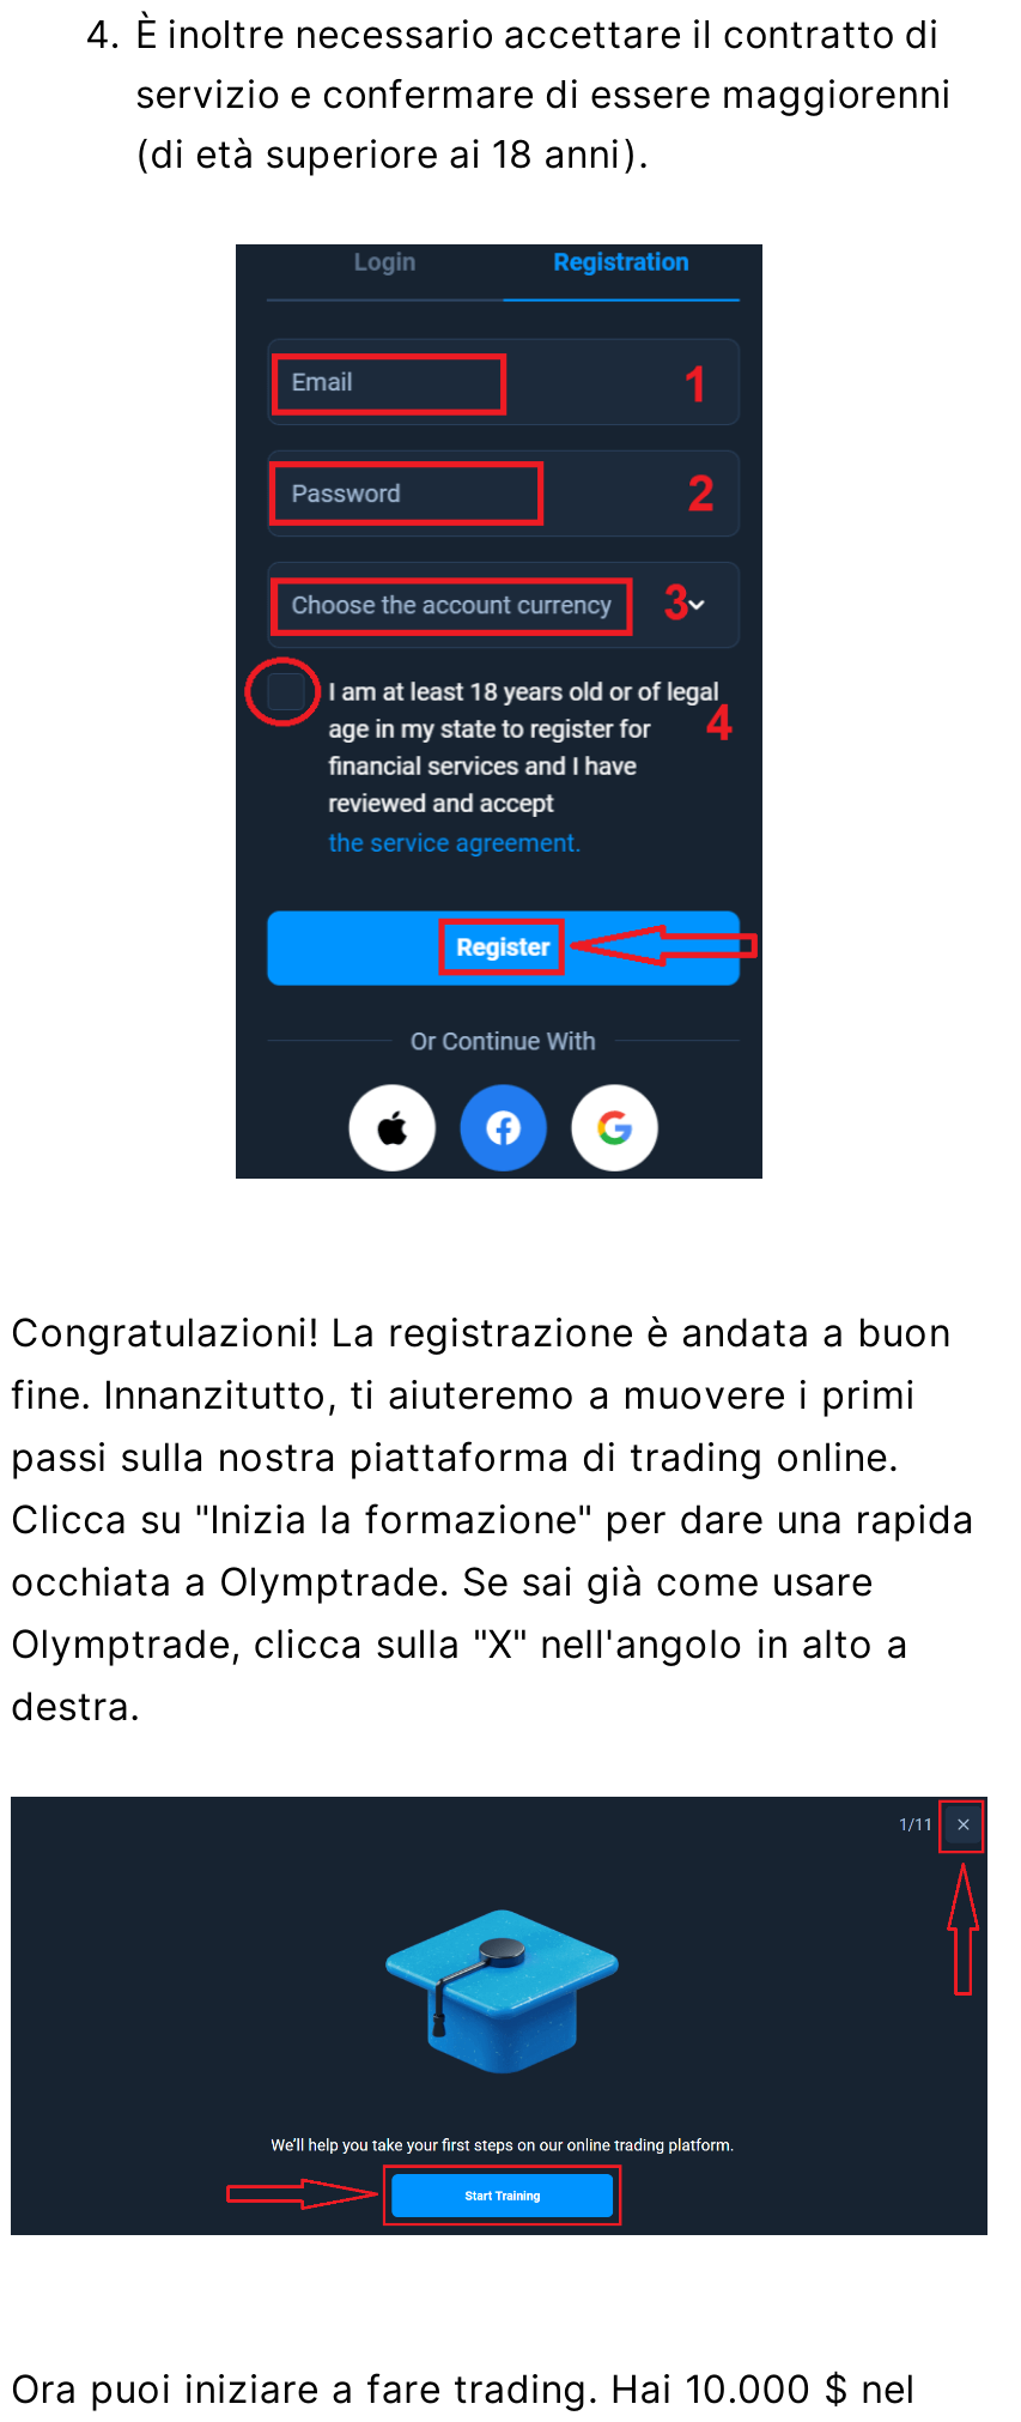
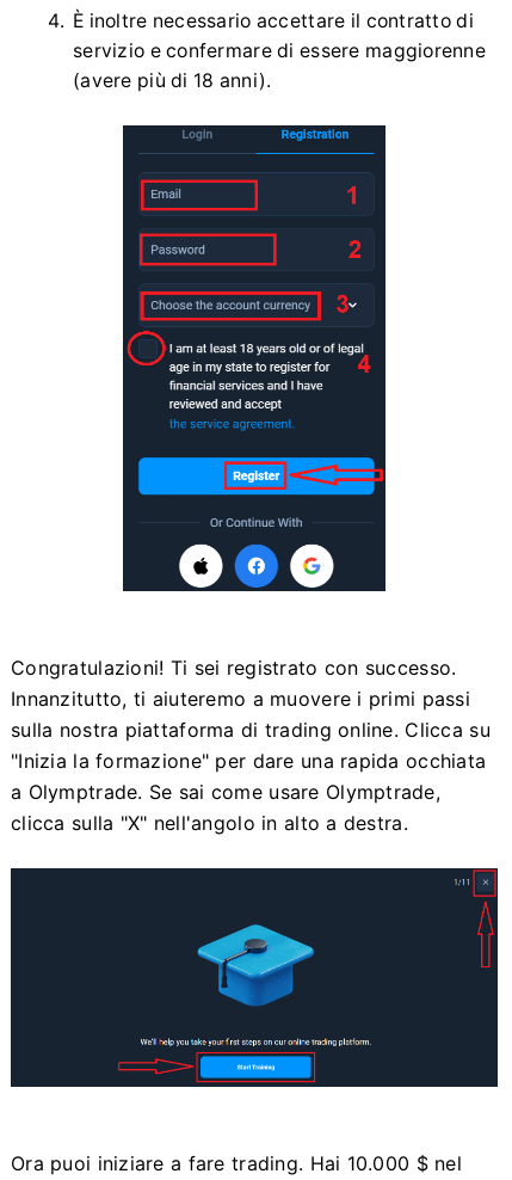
[135,72,952,178] servizio e confermare di essere maggiorenni | (di età superiore ai 18 anni). -> [73,40,486,92] servizio e confermare di essere maggiorenne | (avere più di 18 anni).
[11,1309,975,1730] Congratulazioni! La registrazione è andata a buon | fine. Innanzitutto, ti aiuteremo a muovere i primi | passi sulla nostra piattaforma di trading online. | Clicca su "Inizia la formazione" per dare una rapida | occhiata a Olymptrade. Se sai già come usare | Olymptrade, clicca sulla "X" nell'angolo in alto a | destra. -> [11,656,490,835] Congratulazioni! Ti sei registrato con successo. | Innanzitutto, ti aiuteremo a muovere i primi passi | sulla nostra piattaforma di trading online. Clicca su | "Inizia la formazione" per dare una rapida occhiata | a Olymptrade. Se sai come usare Olymptrade, | clicca sulla "X" nell'angolo in alto a destra.

